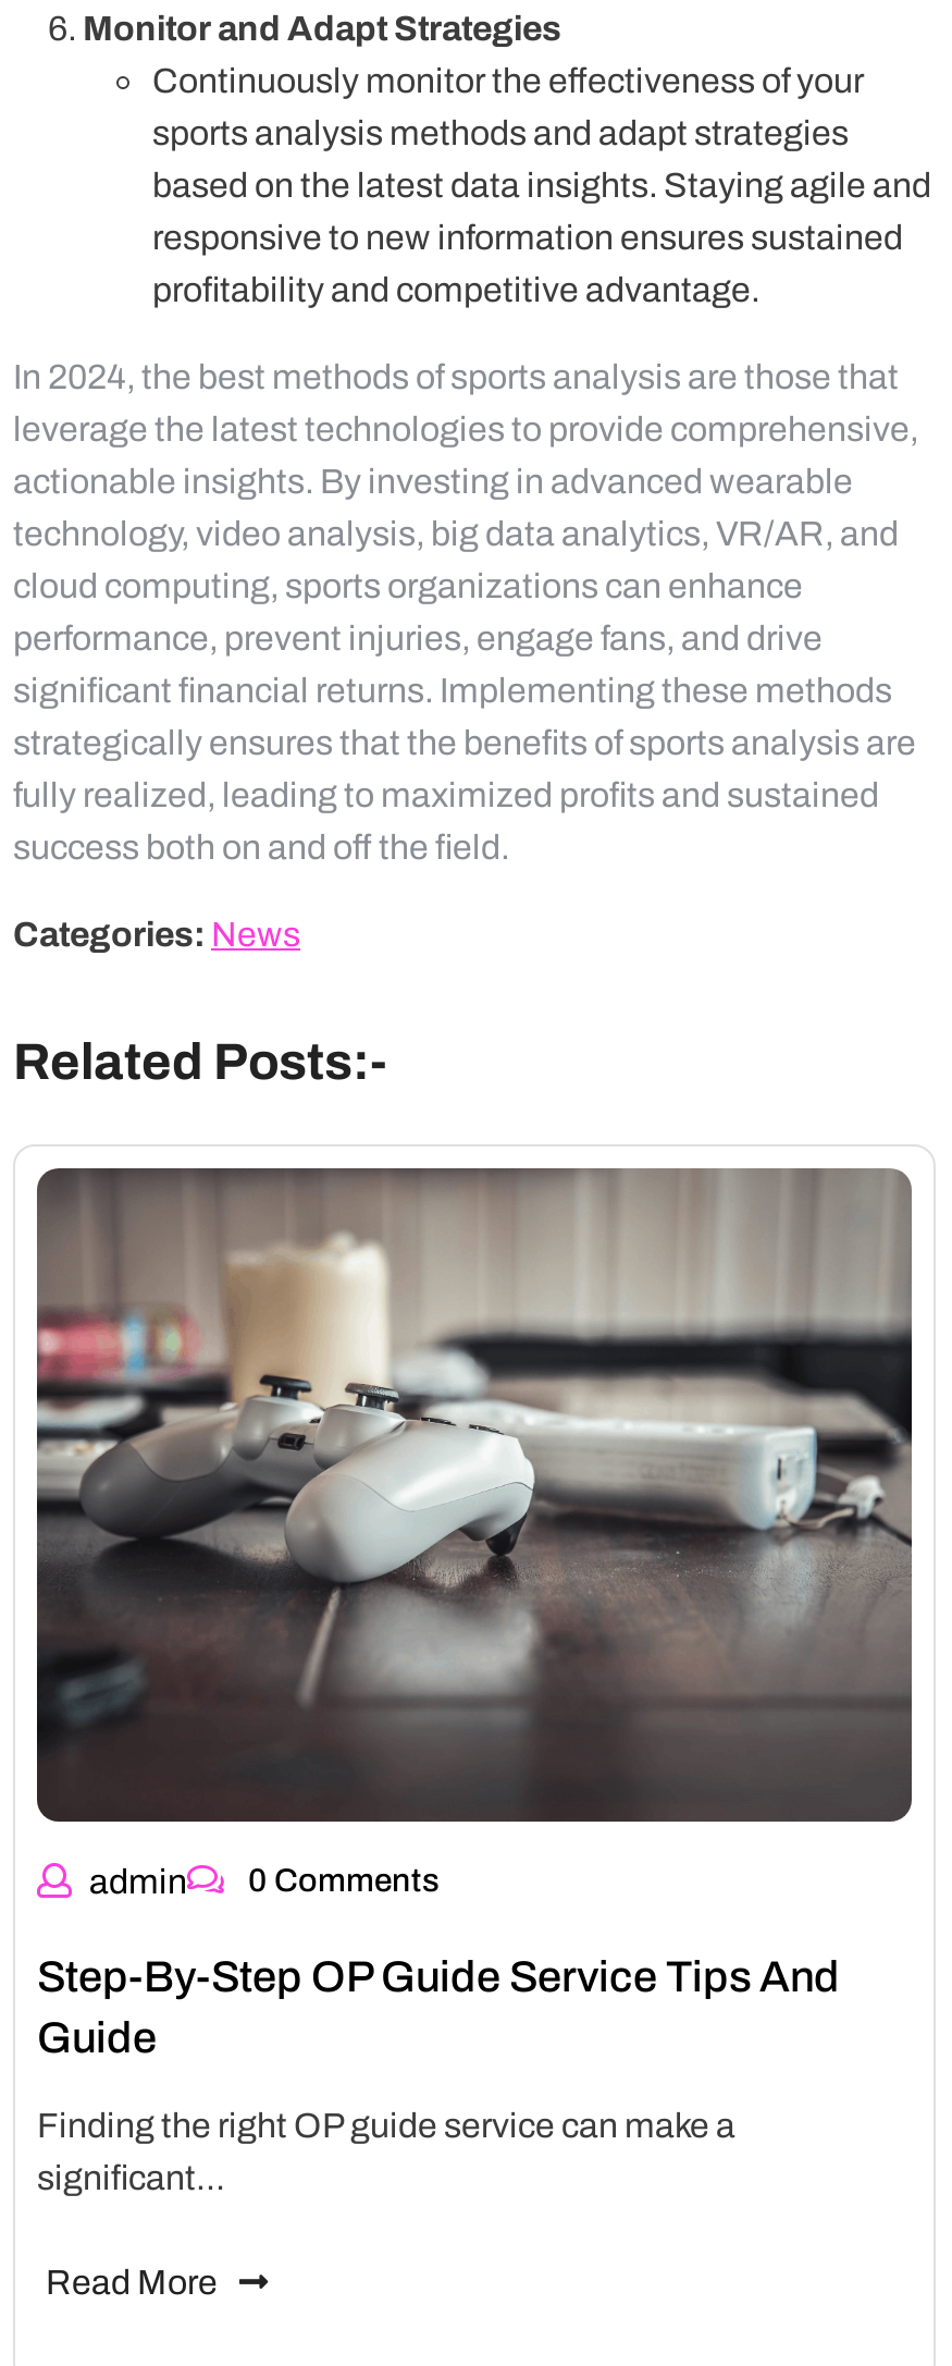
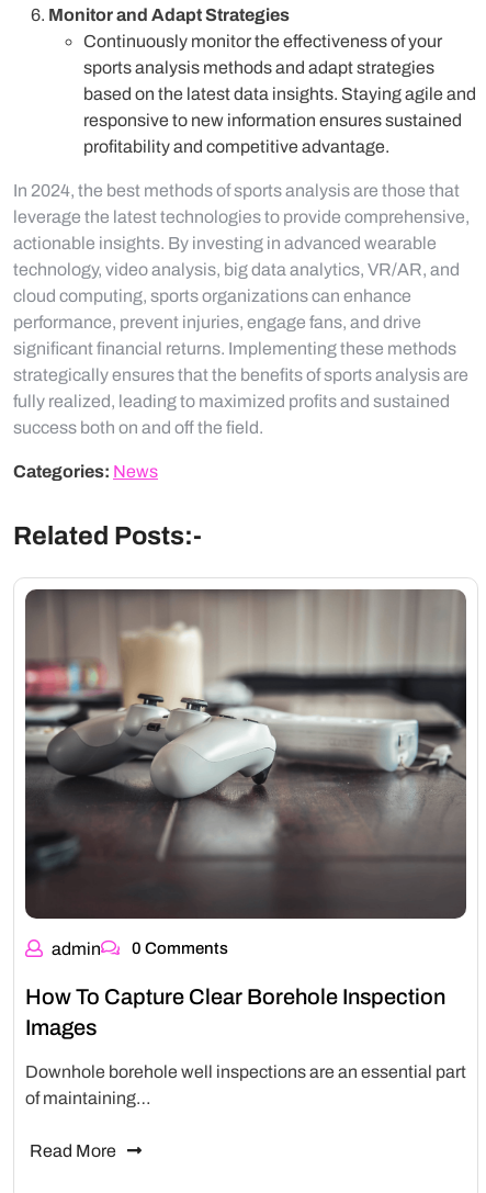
[37,1952,840,2061] Step-By-Step OP Guide Service Tips And | Guide -> [25,984,445,1039] How To Capture Clear Borehole Inspection | Images
[37,2107,735,2196] Finding the right OP guide service can make a | significant… -> [25,1062,466,1107] Downhole borehole well inspections are an essential part | of maintaining…

